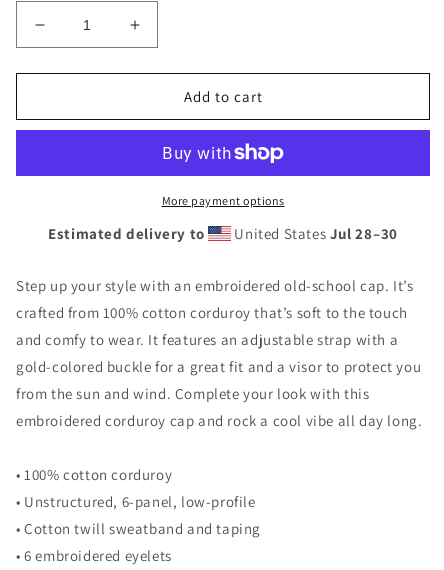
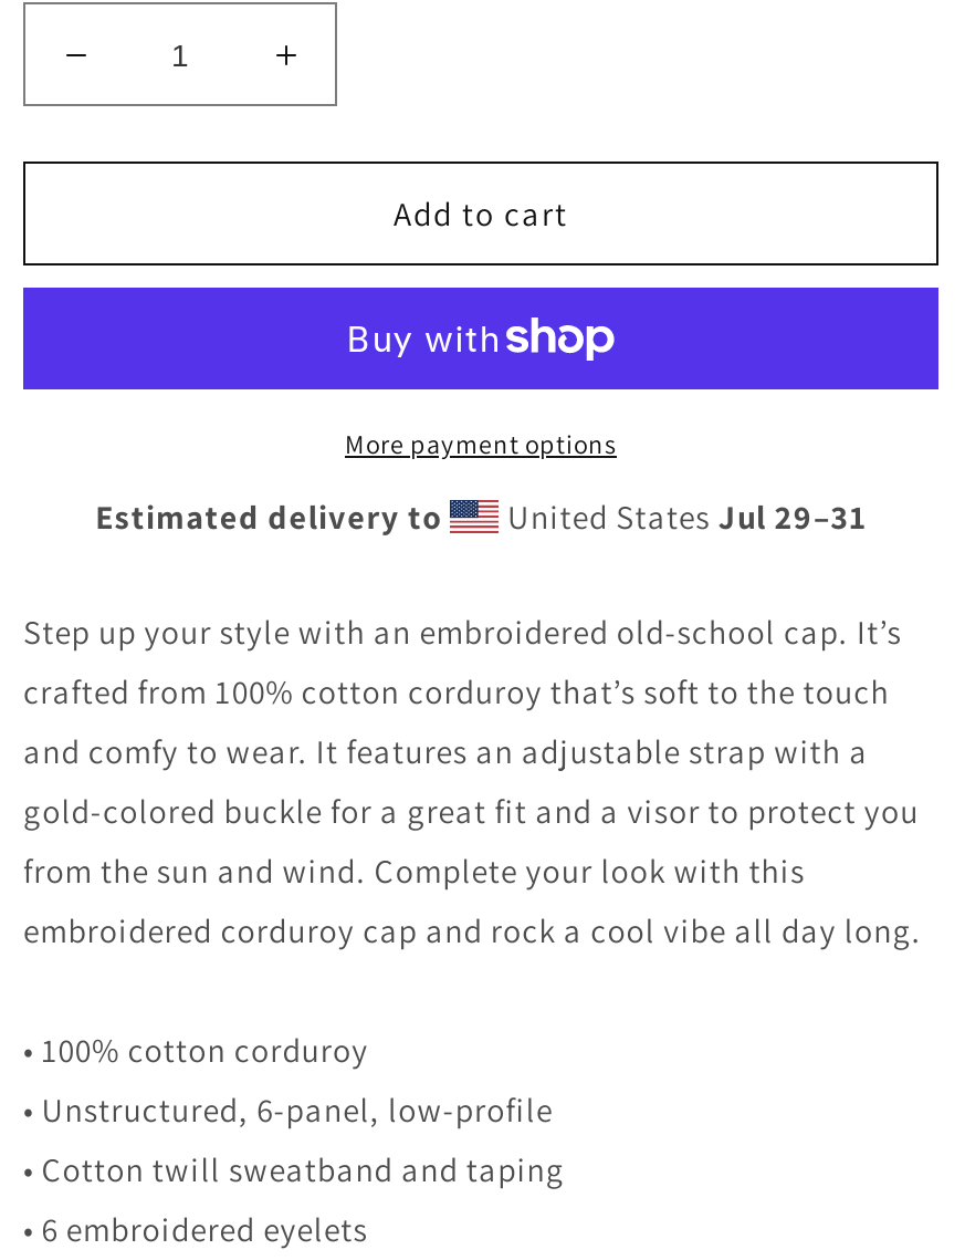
[231,224,398,243] United States Jul 28–30 -> [499,496,866,538] United States Jul 29–31

